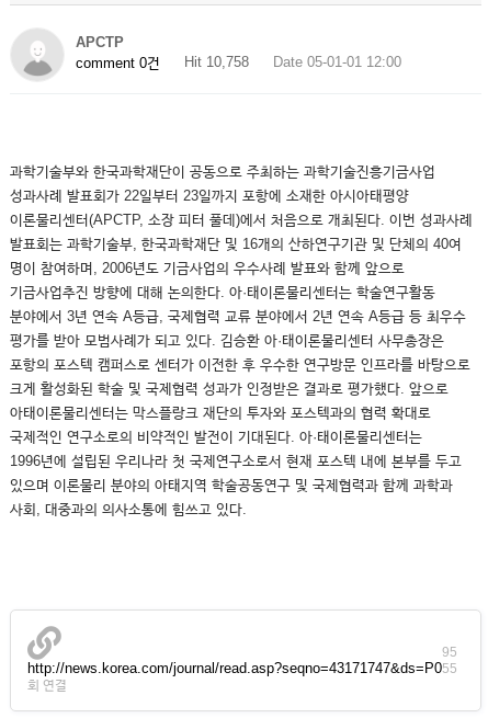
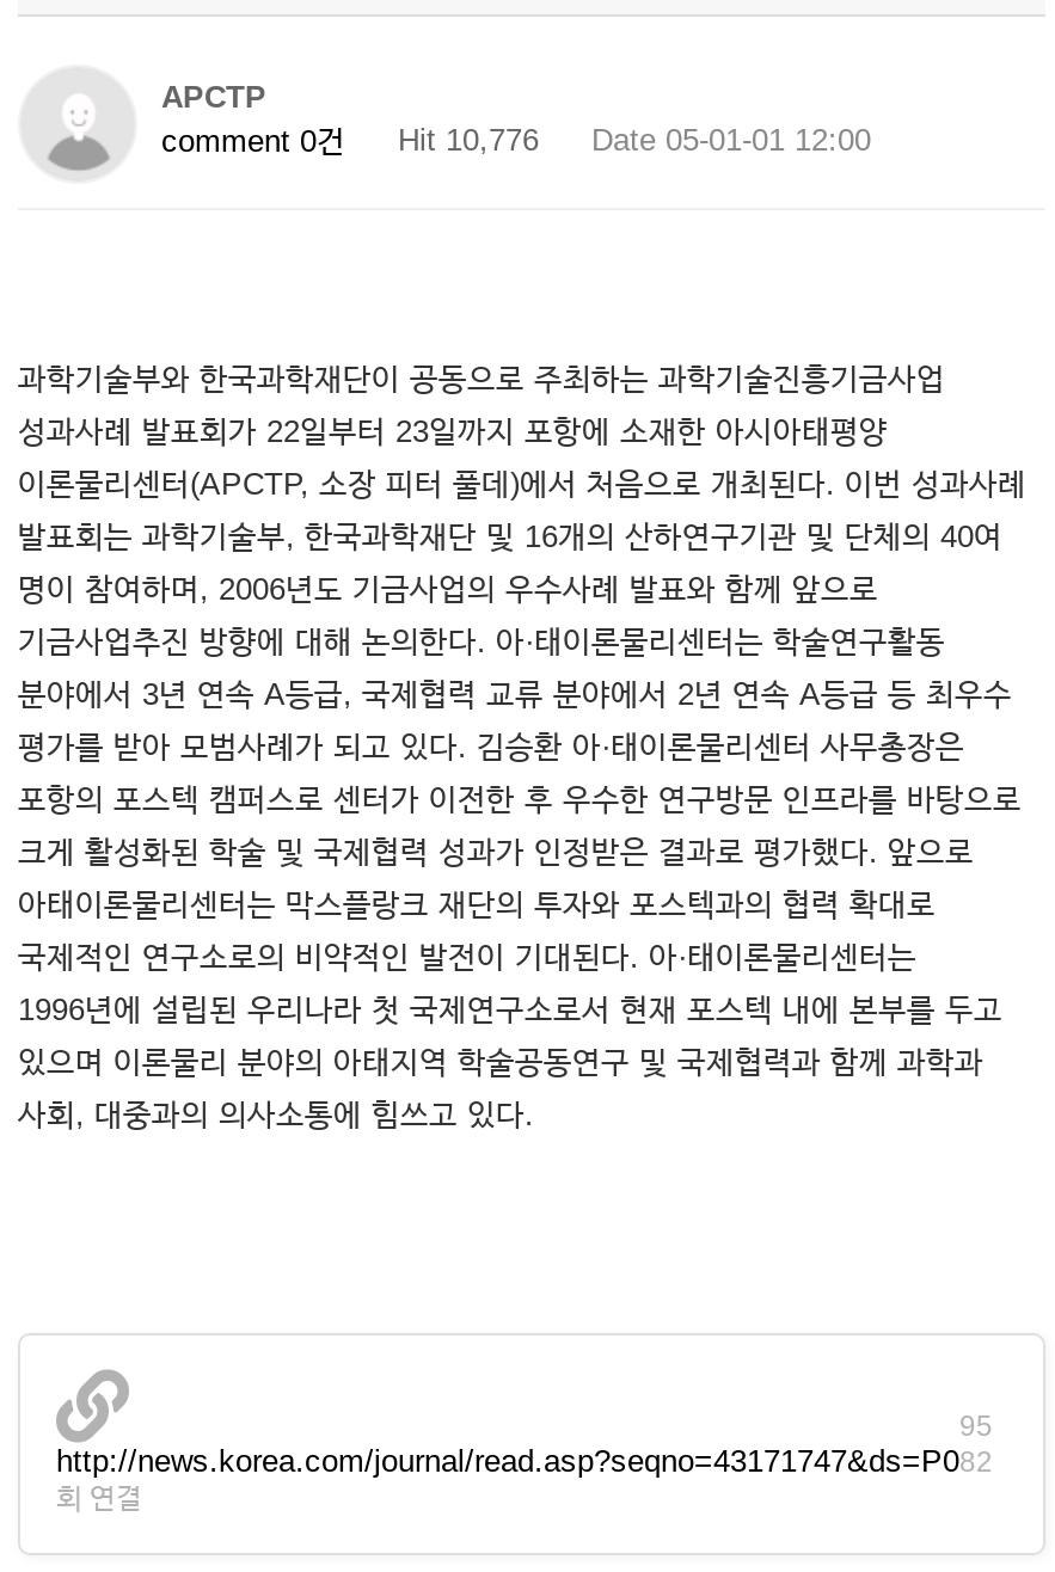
[76,54,401,71] comment 0건 Hit 10,758 Date 05-01-01 12:00 -> [161,122,871,159] comment 0건 Hit 10,776 Date 05-01-01 12:00
[27,660,457,676] http://news.korea.com/journal/read.asp?seqno=43171747&ds=P0 55 -> [56,1443,993,1479] http://news.korea.com/journal/read.asp?seqno=43171747&ds=P0 82

